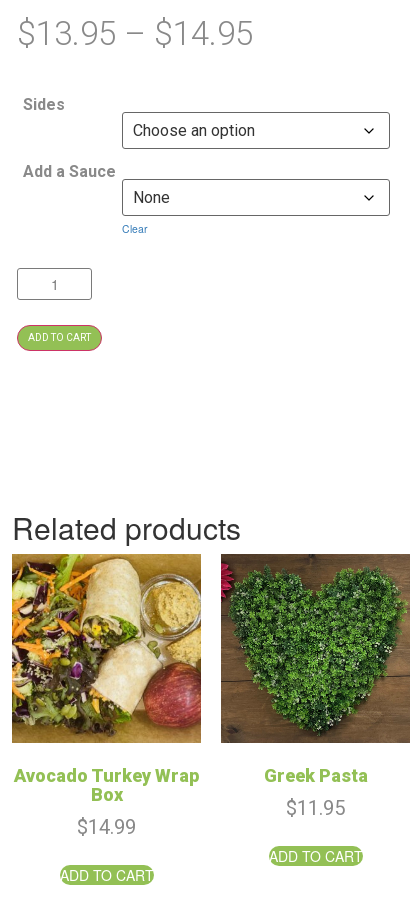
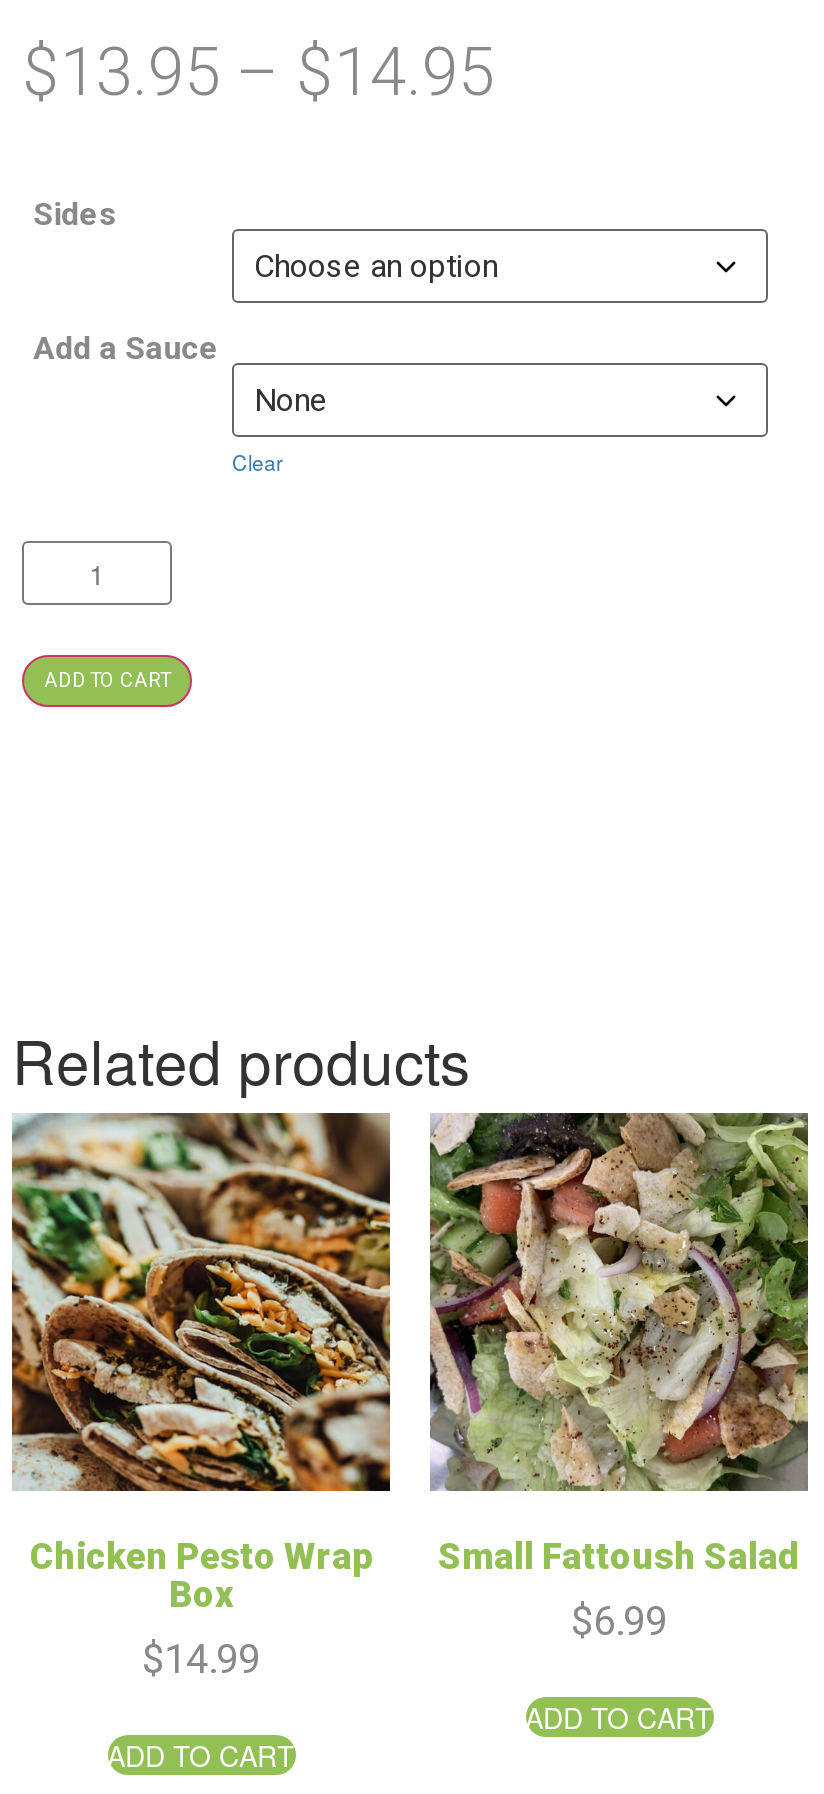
[11,553,202,786] [image] | Avocado Turkey Wrap -> [10,1111,392,1578] [image] | Chicken Pesto Wrap
[220,553,411,820] [image] | Greek Pasta | $11.95 -> [428,1113,810,1646] [image] | Small Fattoush Salad | $6.99

